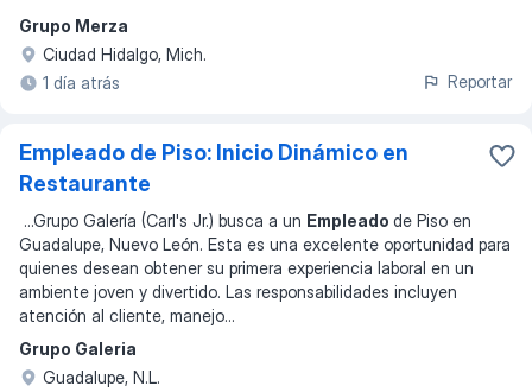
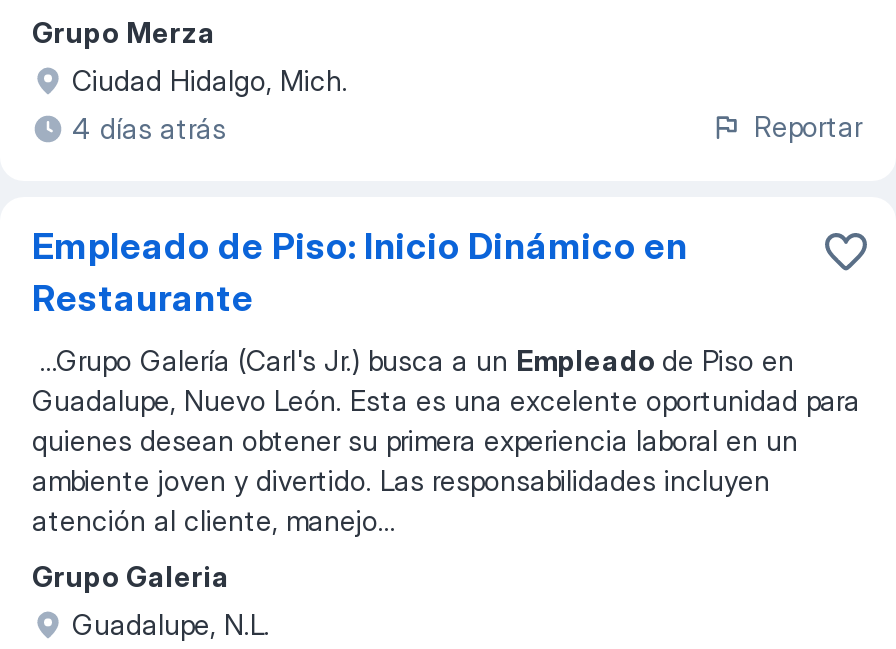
[43,72,120,93] 1 día atrás -> [72,111,226,145] 4 días atrás

